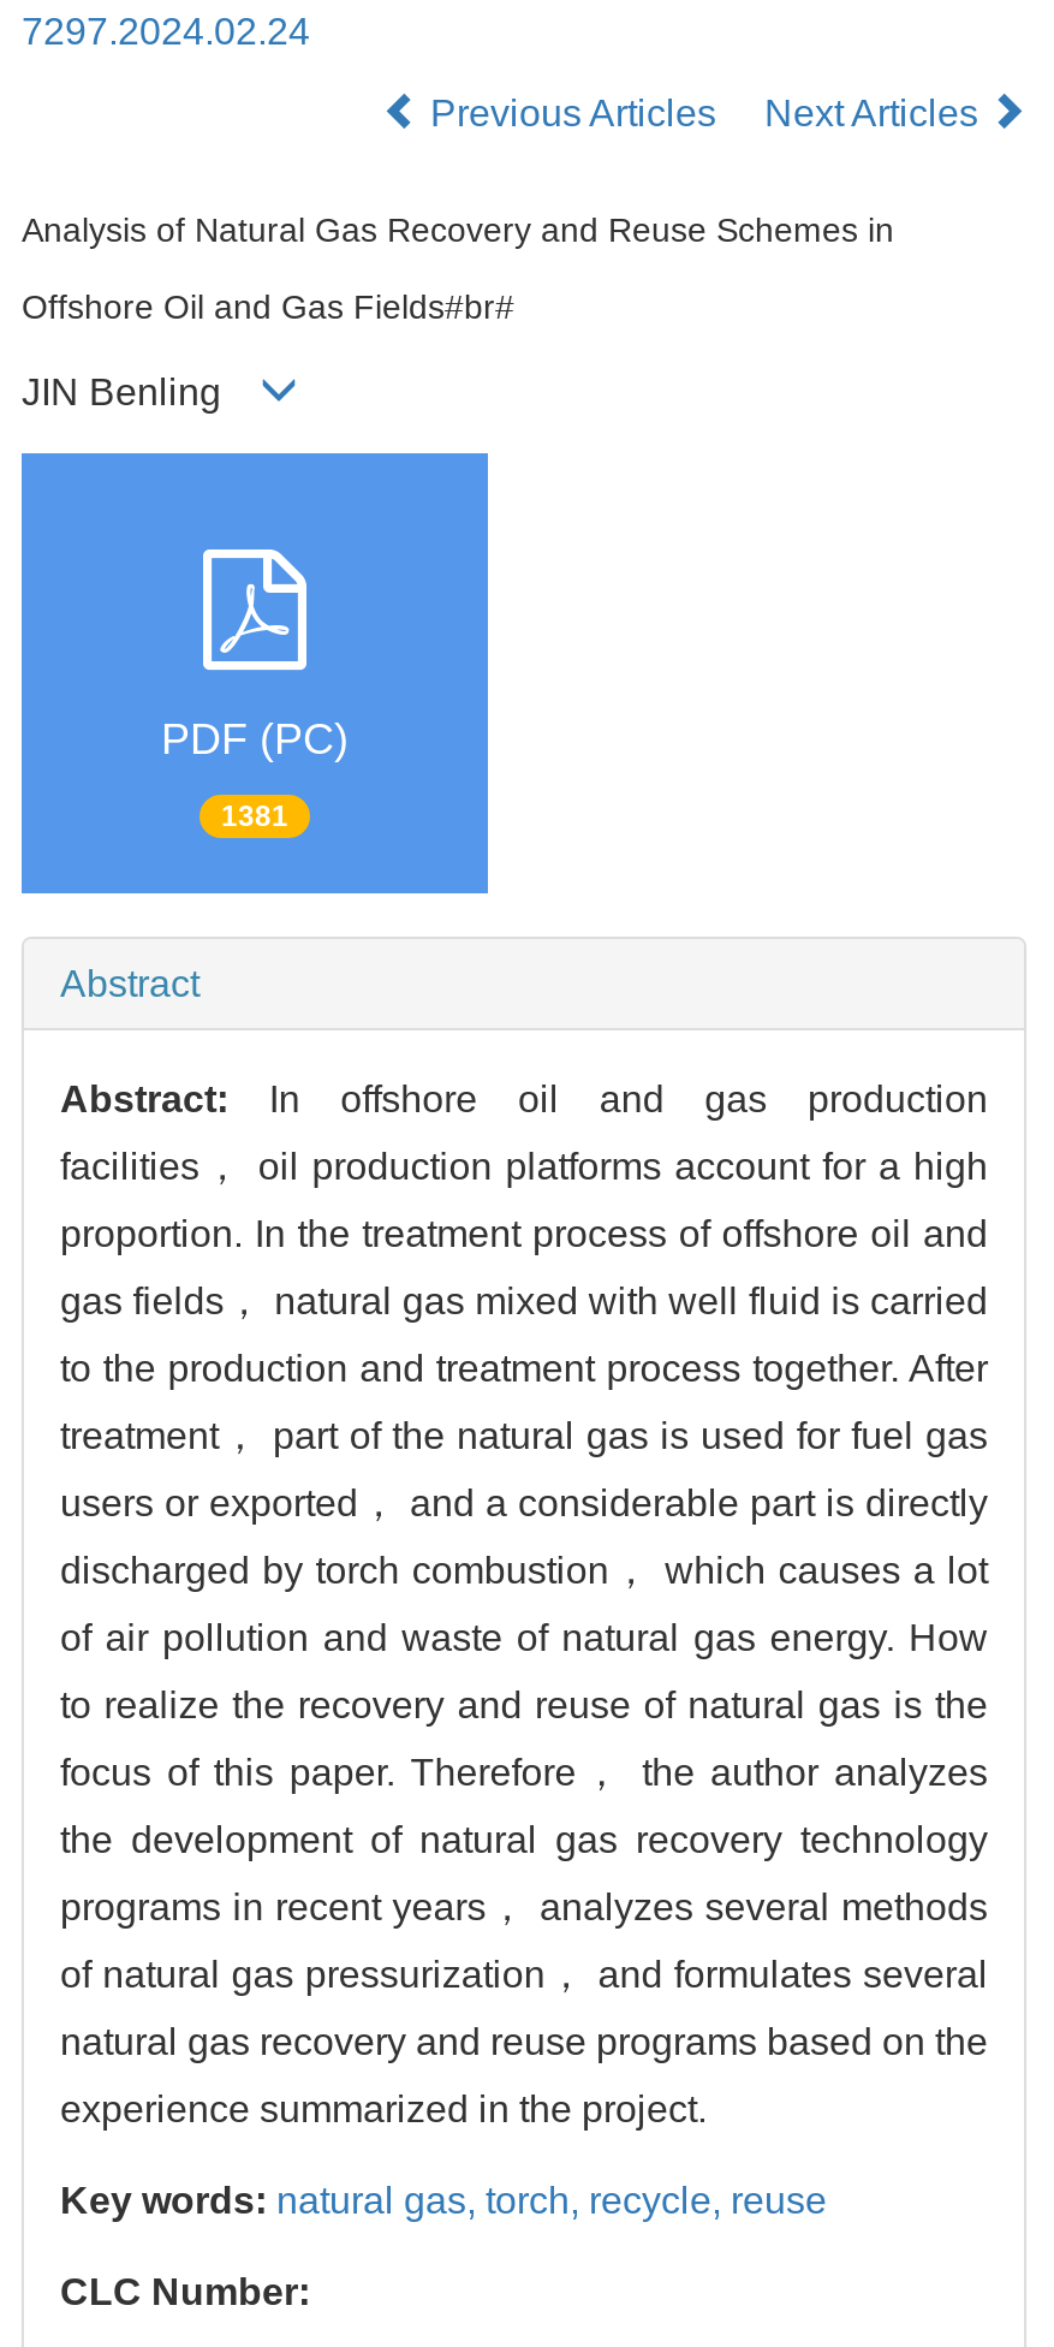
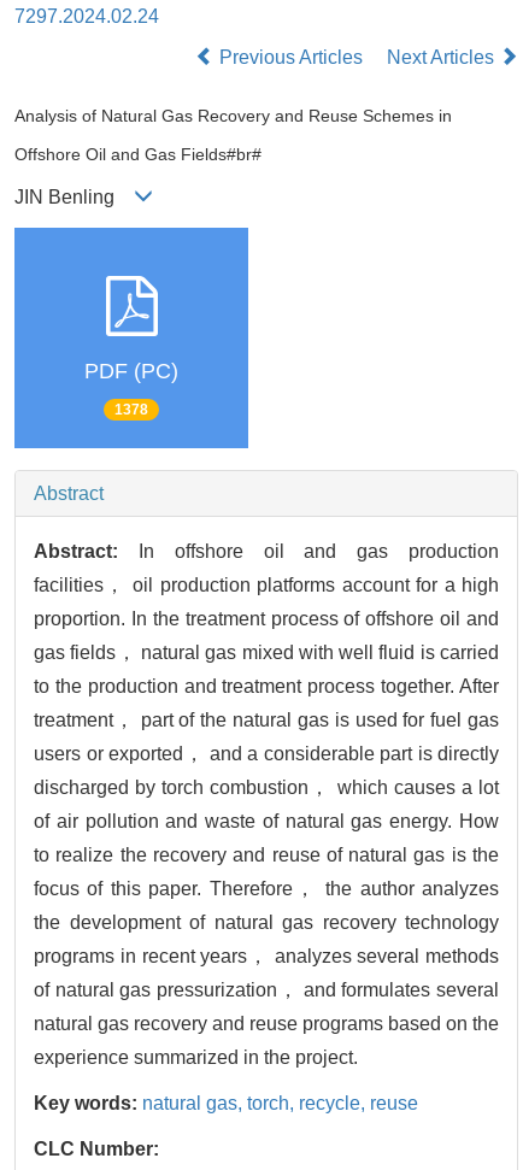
[221,801,288,834] 1381 -> [114,402,148,419] 1378

